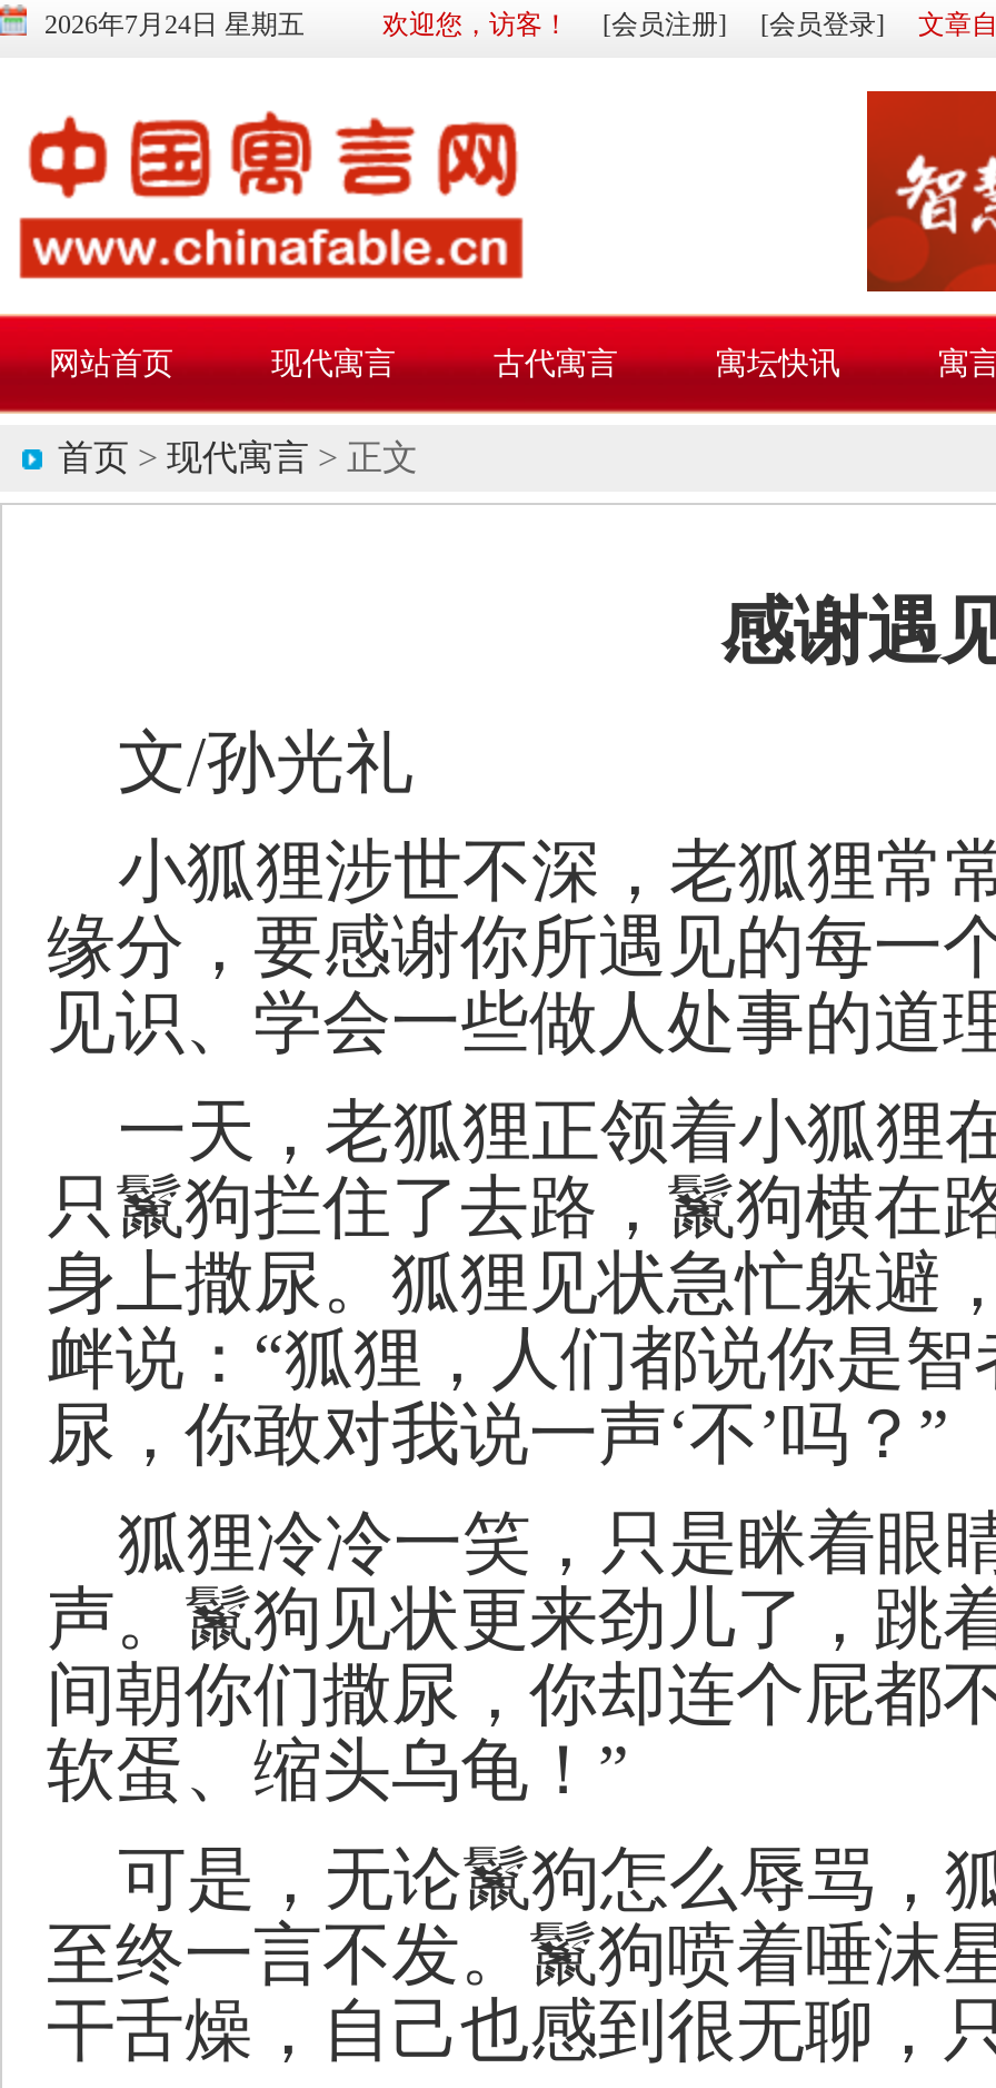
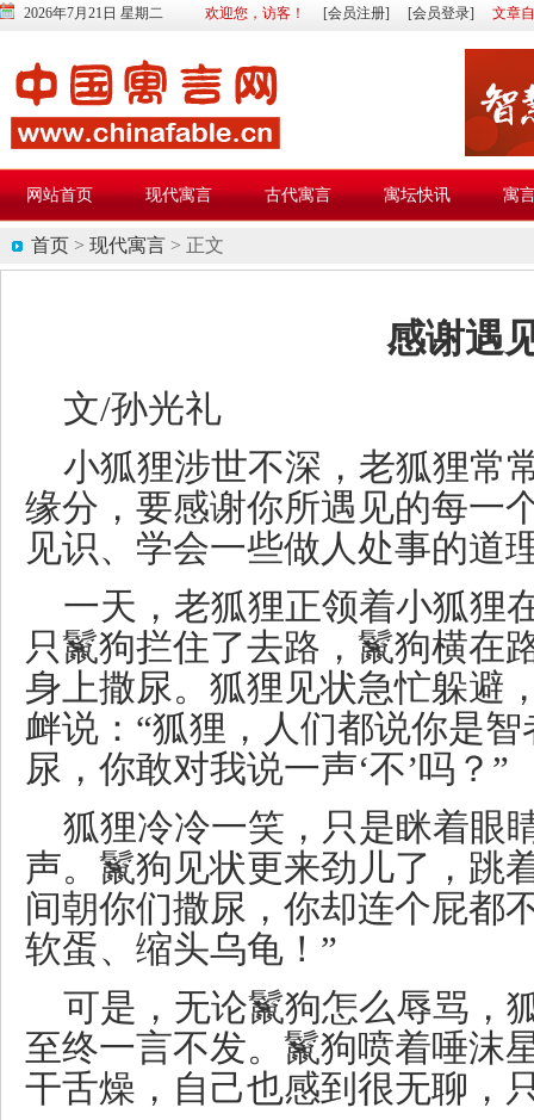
[44,9,305,40] 2026年7月24日 星期五 -> [24,5,163,21] 2026年7月21日 星期二

